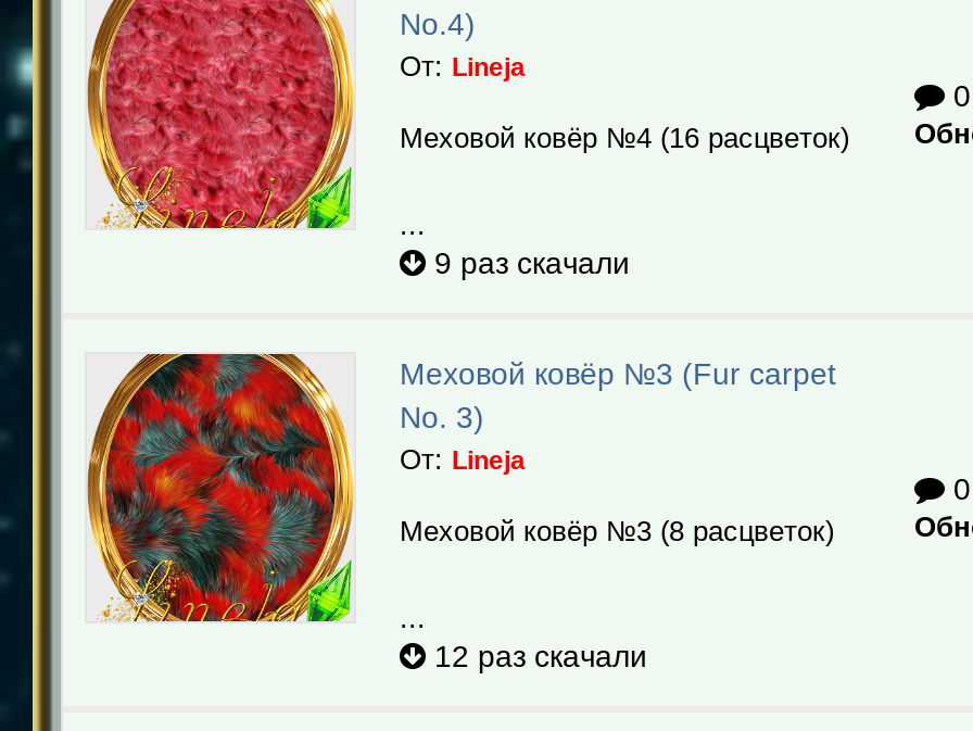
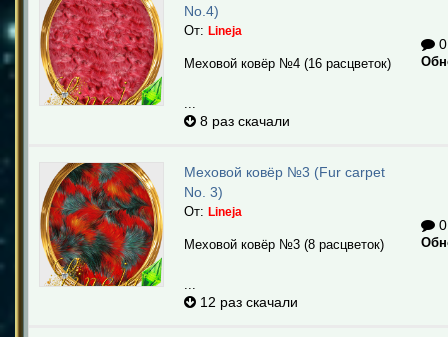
[426,244,630,279] 9 раз скачали -> [196,112,290,128] 8 раз скачали

